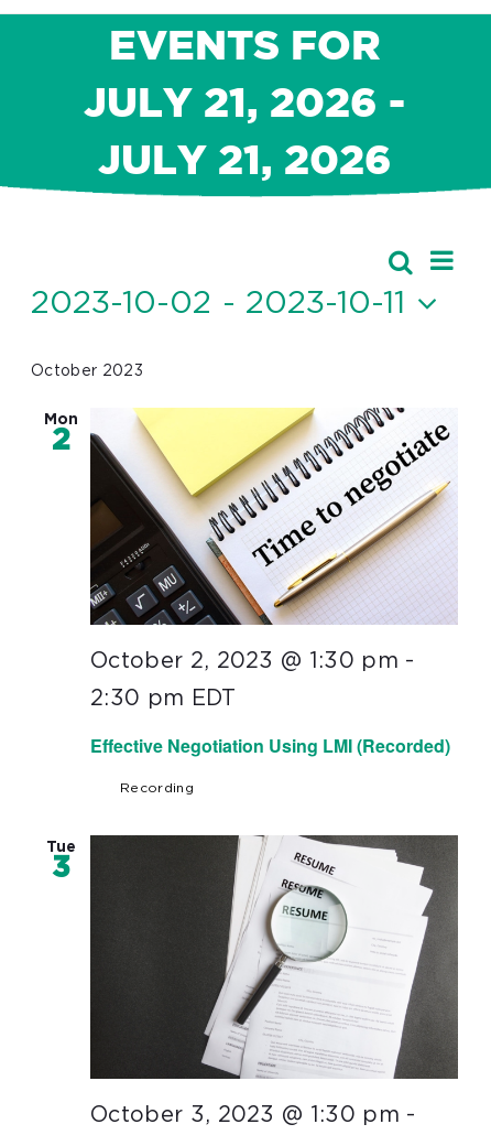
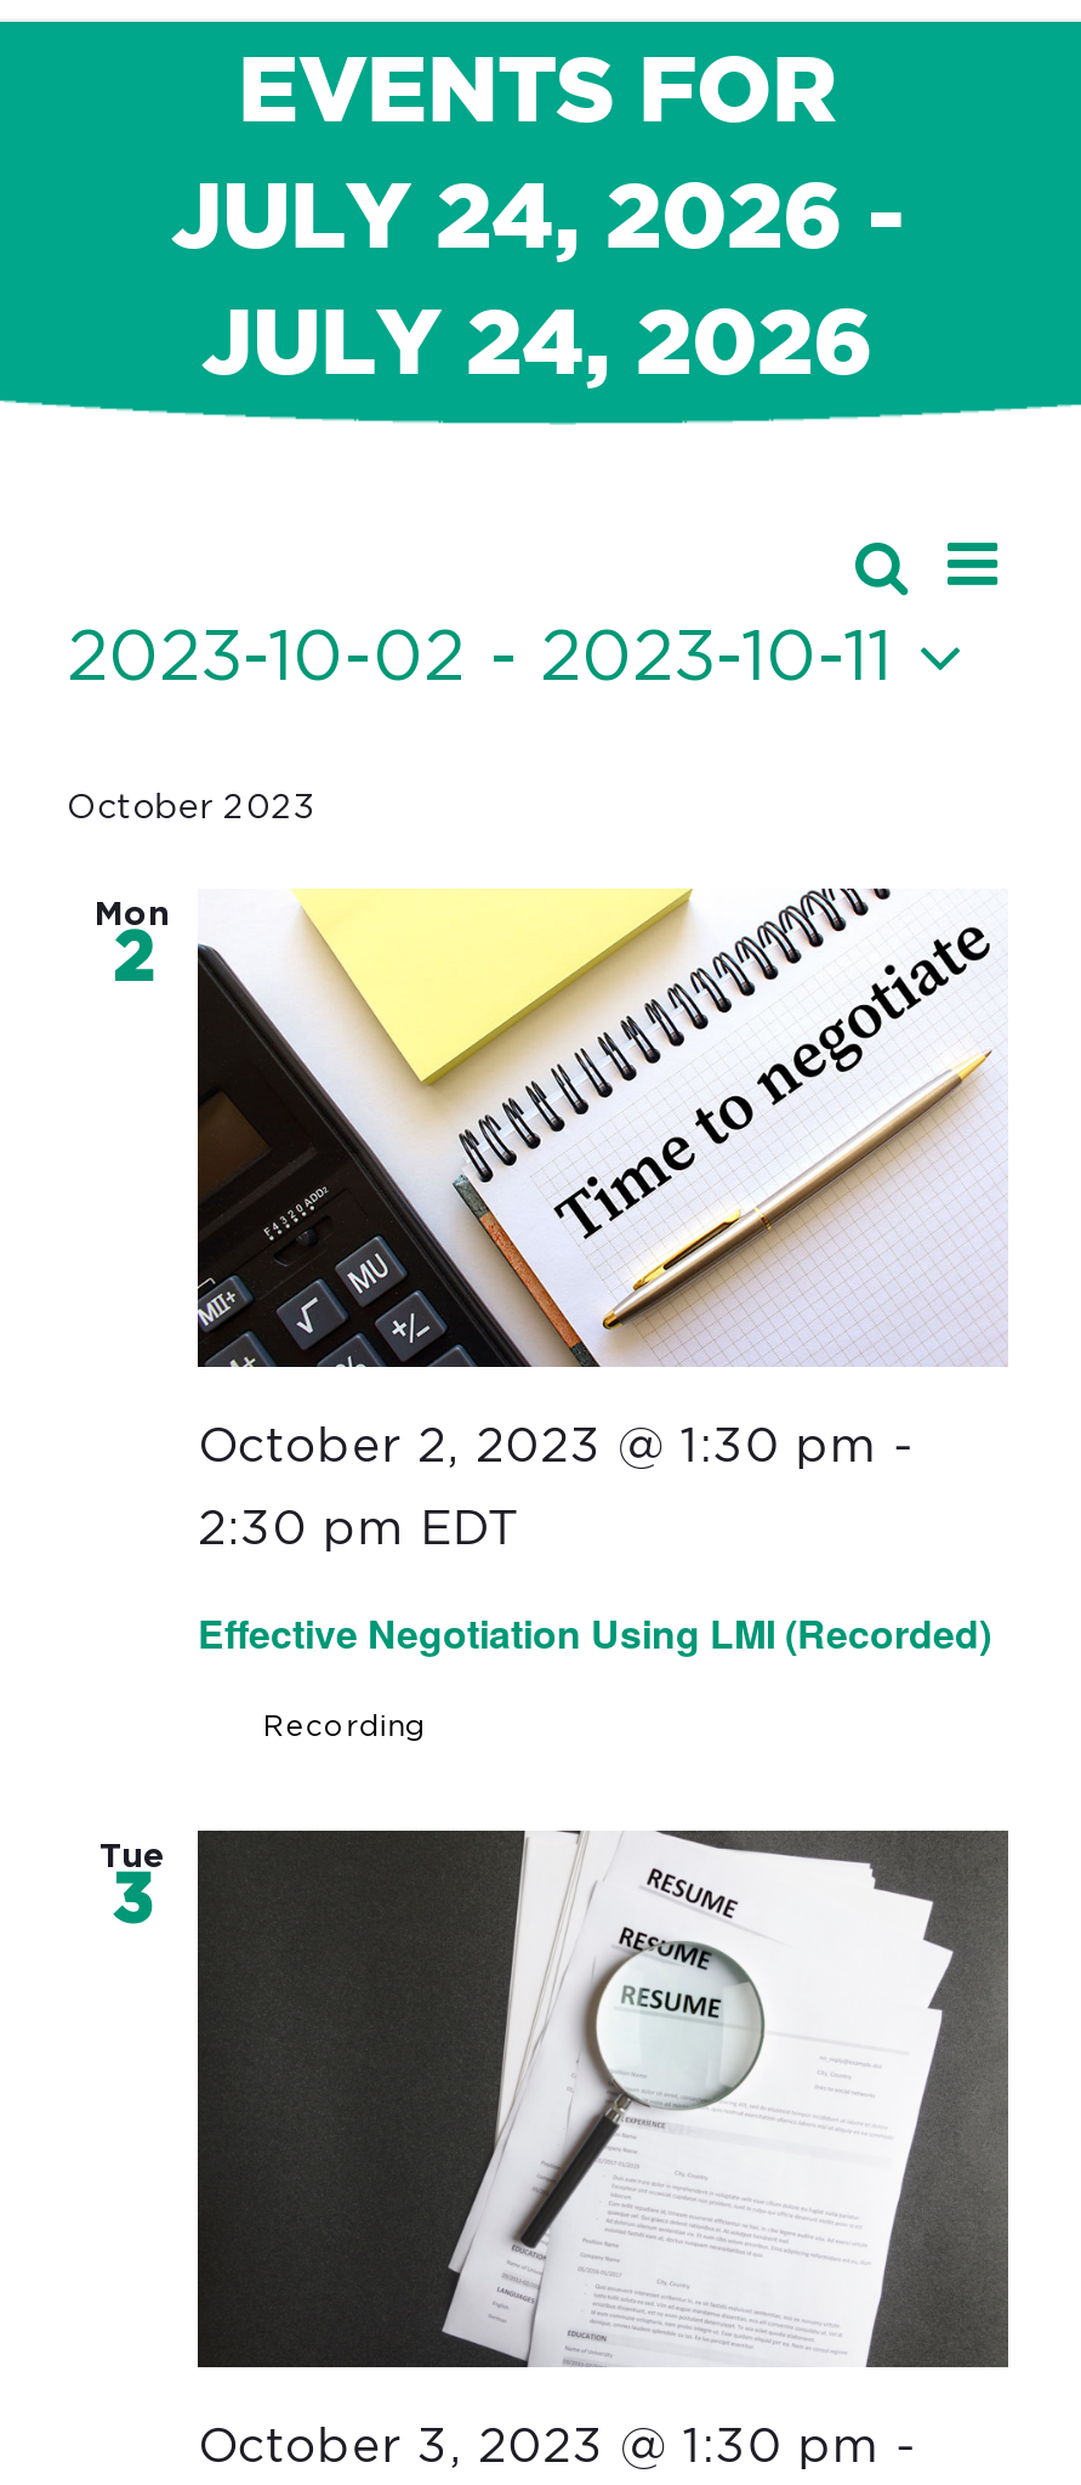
[84,87,405,123] JULY 21, 2026 - -> [171,182,904,262] JULY 24, 2026 -
[97,144,391,181] JULY 21, 2026 -> [201,308,874,388] JULY 24, 2026

